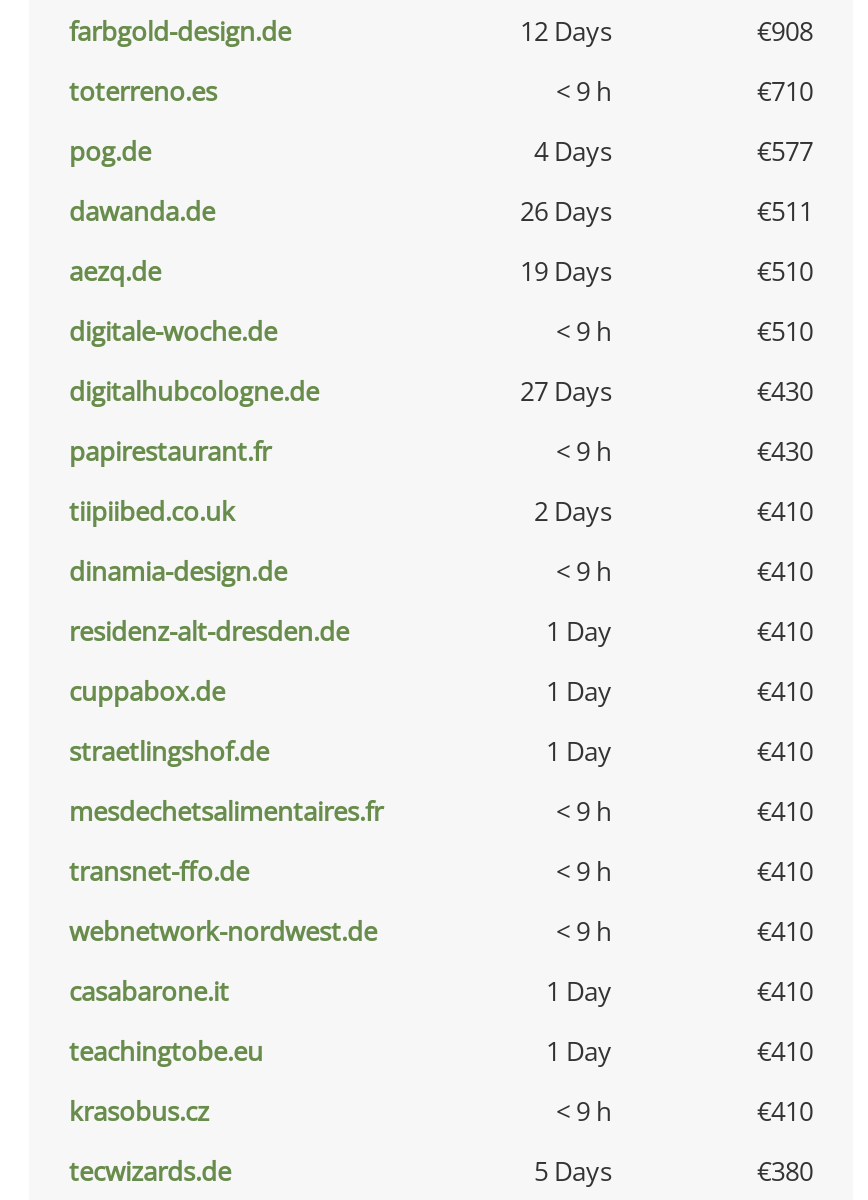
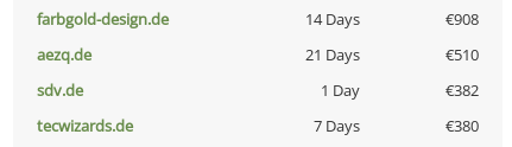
[520,13,612,49] 12 Days -> [305,8,359,30] 14 Days
[69,73,813,229] toterreno.es | < 9 h | €710 | pog.de | 4 Days | €577 | dawanda.de | 26 Days | €511 -> none
[520,253,612,289] 19 Days -> [305,44,359,65] 21 Days
[69,313,813,649] digitale-woche.de | < 9 h | €510 | digitalhubcologne.de | 27 Days | €430 | papirestaurant.fr | < 9 h | €430 | tiipiibed.co.uk | 2 Days | €410 | dinamia-design.de | < 9 h | €410 | residenz-alt-dresden.de -> [37,79,83,101] sdv.de
[69,613,813,1129] €410 | cuppabox.de | 1 Day | €410 | straetlingshof.de | 1 Day | €410 | mesdechetsalimentaires.fr | < 9 h | €410 | transnet-ffo.de | < 9 h | €410 | webnetwork-nordwest.de | < 9 h | €410 | casabarone.it | 1 Day | €410 | teachingtobe.eu | 1 Day | €410 | krasobus.cz | < 9 h | €410 -> [445,79,479,101] €382
[534,1153,612,1189] 5 Days -> [313,115,359,136] 7 Days

